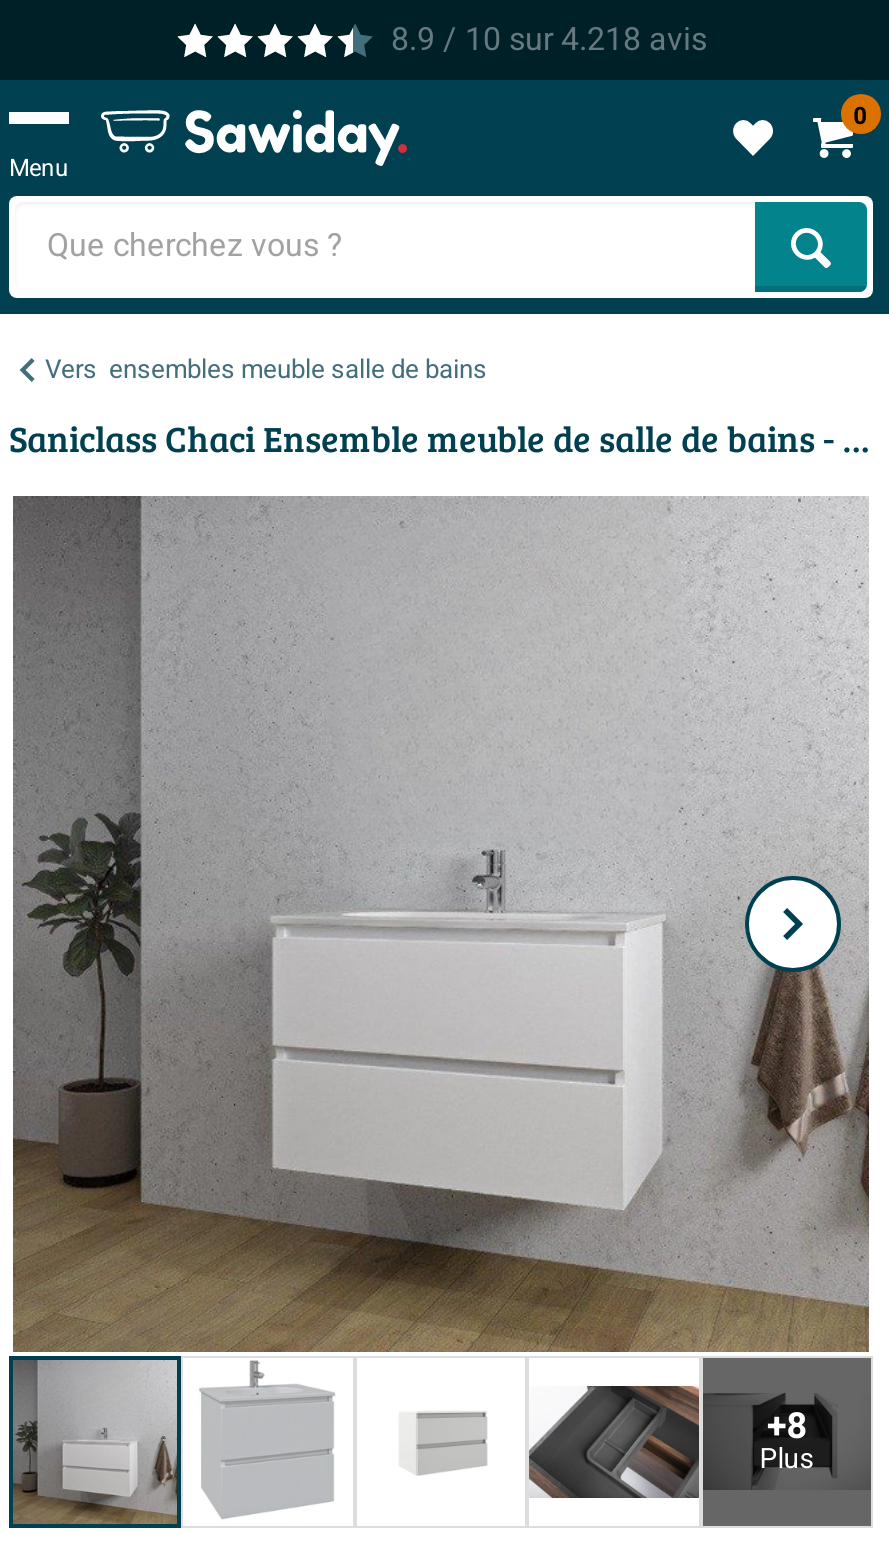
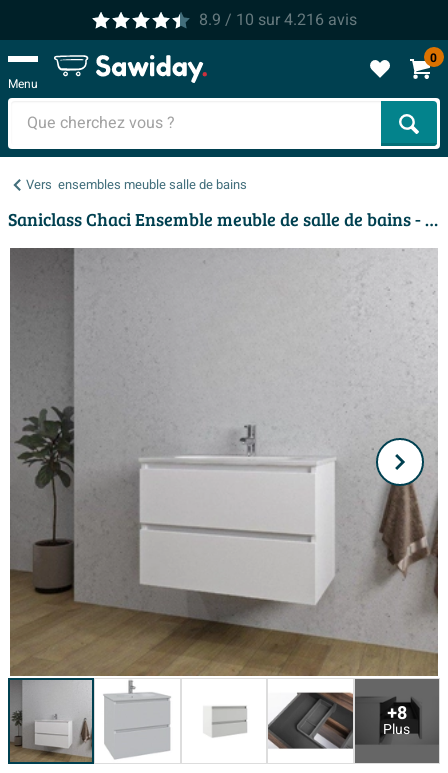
[391,16,707,64] 8.9 / 10 sur4.218 avis -> [199,8,357,32] 8.9 / 10 sur4.216 avis

